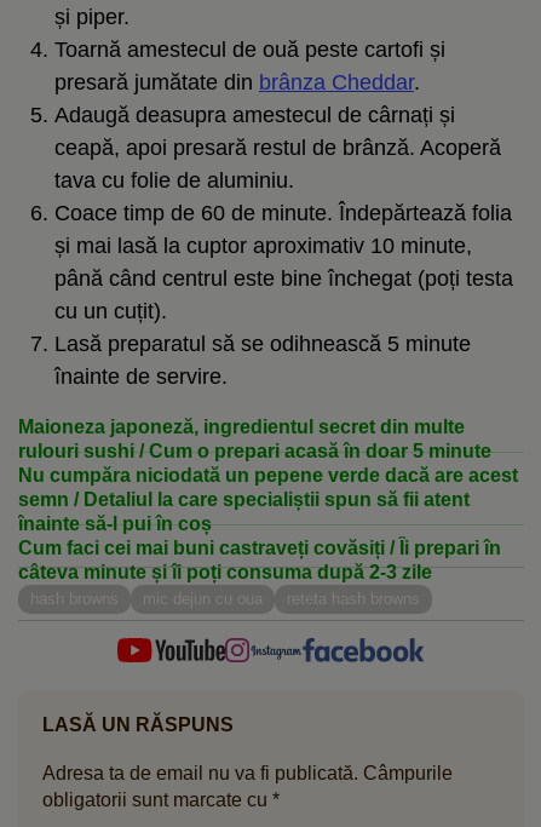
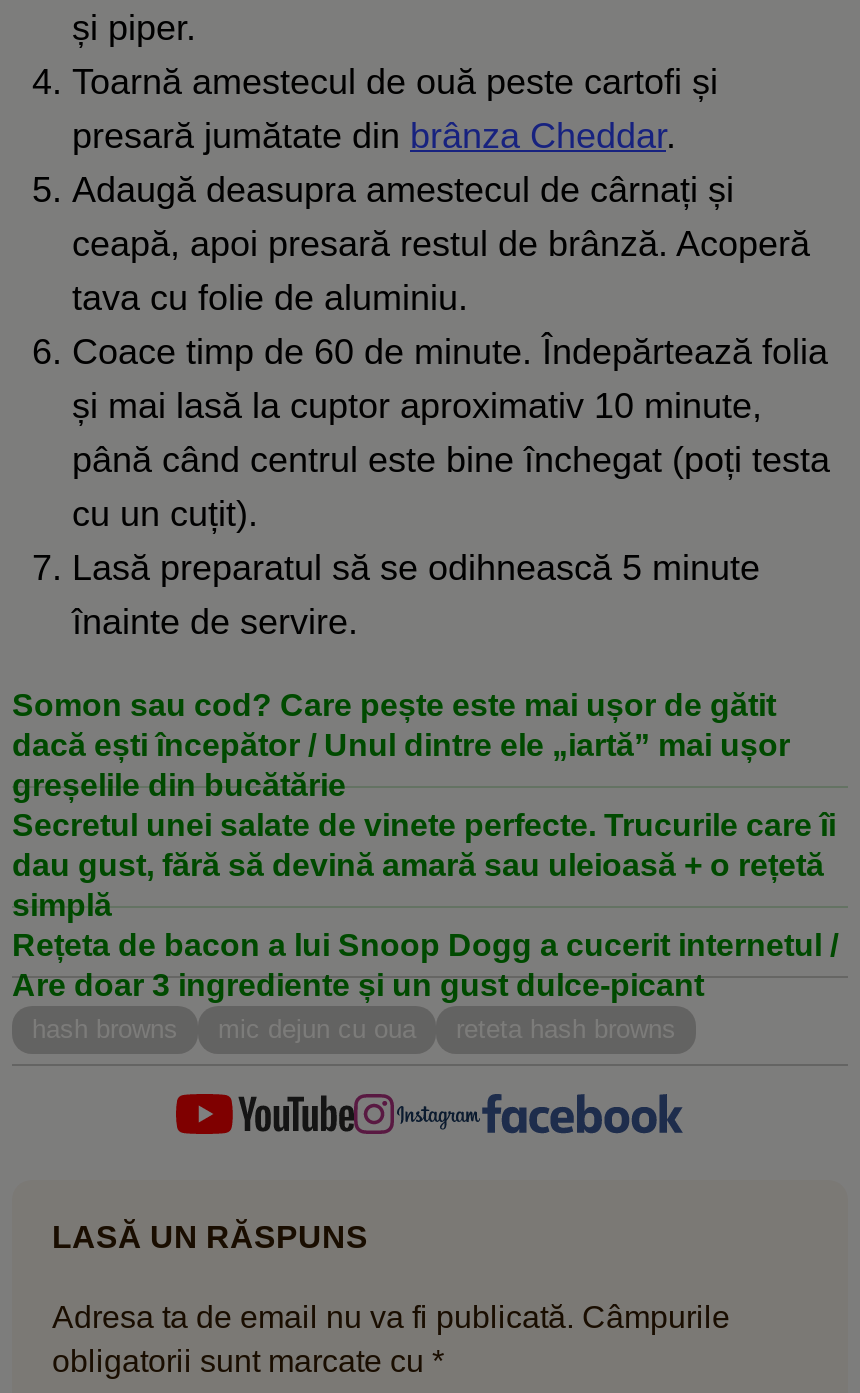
[18,416,518,582] Maioneza japoneză, ingredientul secret din multe | rulouri sushi / Cum o prepari acasă în doar 5 minute | Nu cumpăra niciodată un pepene verde dacă are acest | semn / Detaliul la care specialiștii spun să fii atent | înainte să-l pui în coș | Cum faci cei mai buni castraveți covăsiți / Îi prepari în | câteva minute și îi poți consuma după 2-3 zile -> [12,687,838,1001] Somon sau cod? Care pește este mai ușor de gătit | dacă ești începător / Unul dintre ele „iartă” mai ușor | greșelile din bucătărie | Secretul unei salate de vinete perfecte. Trucurile care îi | dau gust, fără să devină amară sau uleioasă + o rețetă | simplă | Rețeta de bacon a lui Snoop Dogg a cucerit internetul / | Are doar 3 ingrediente și un gust dulce-picant

